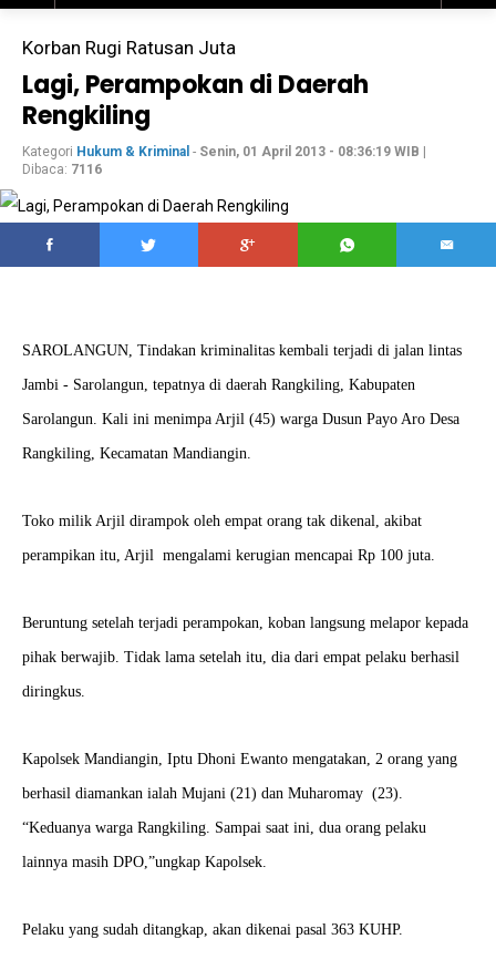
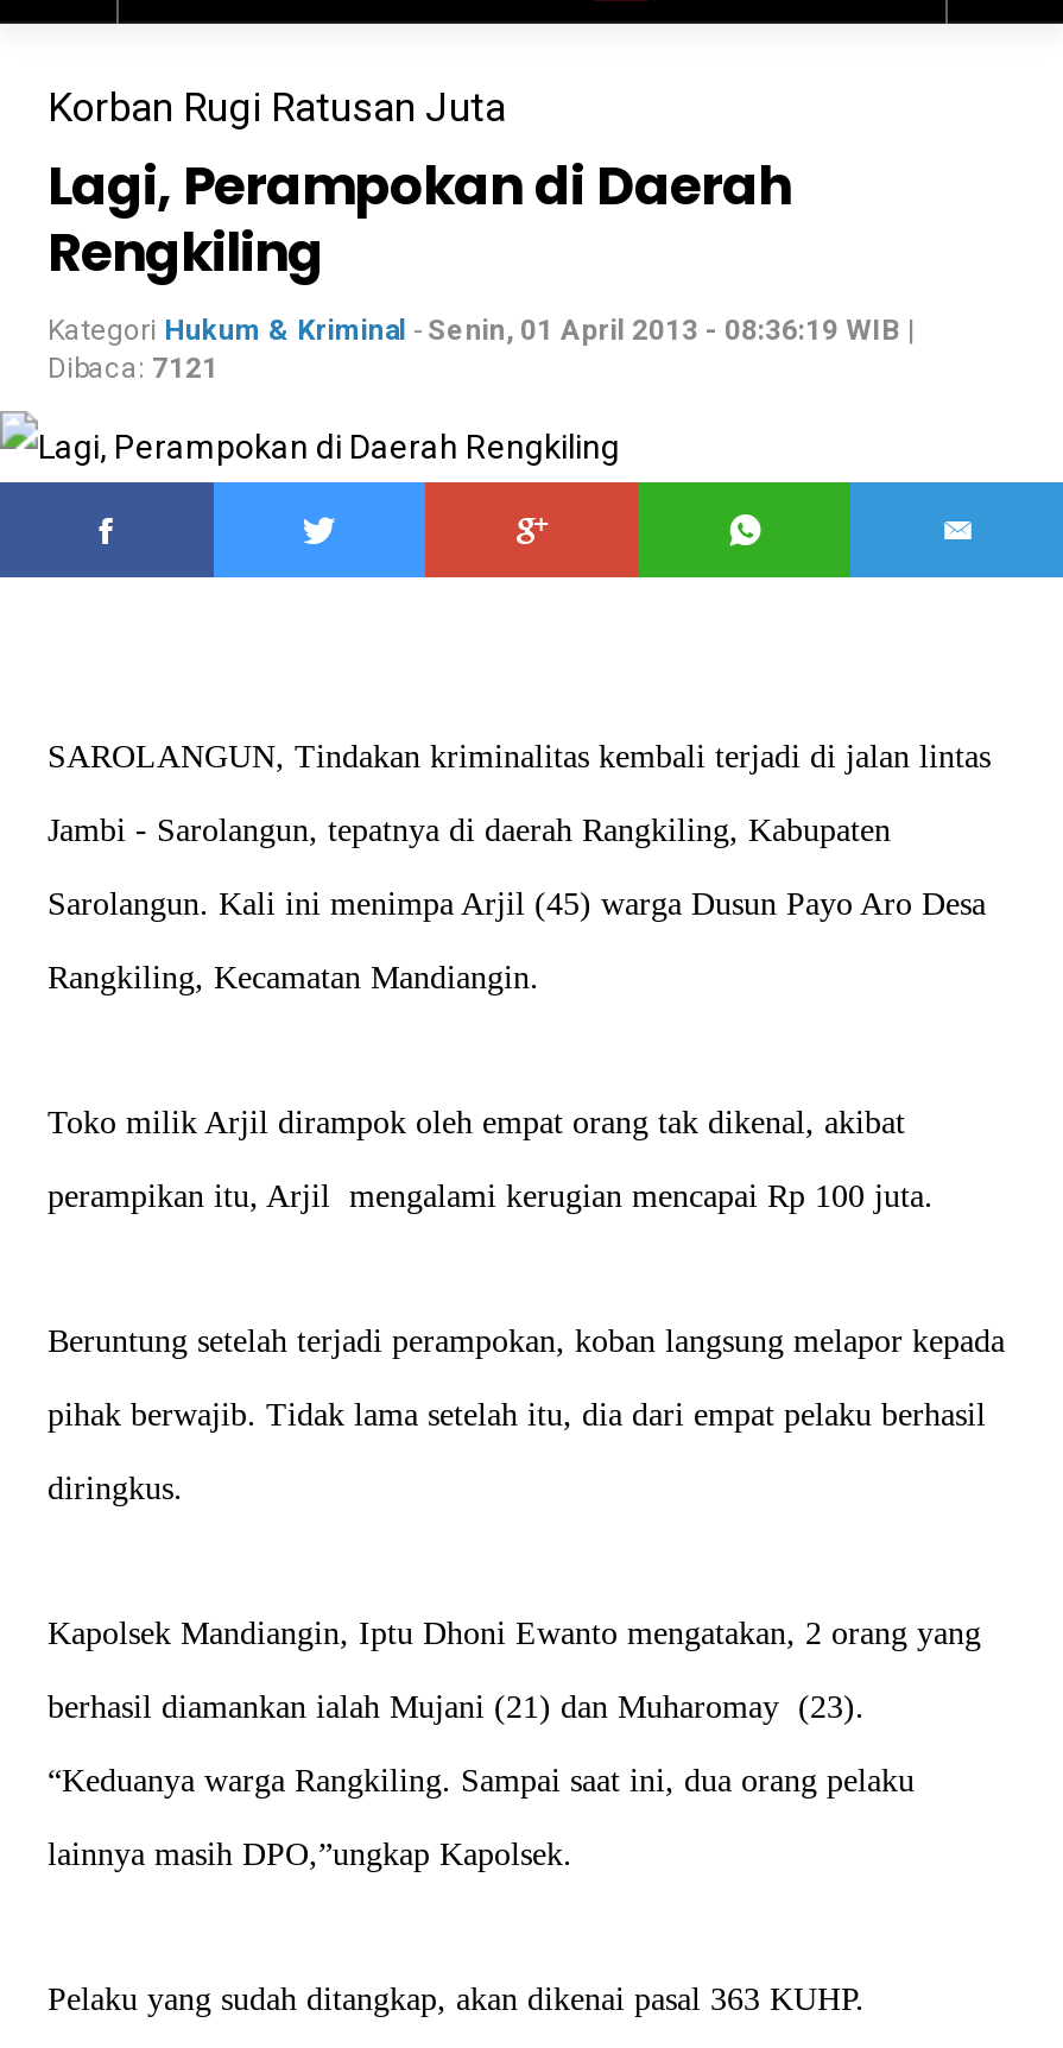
[22,162,102,177] Dibaca: 7116 -> [48,352,219,385] Dibaca: 7121

